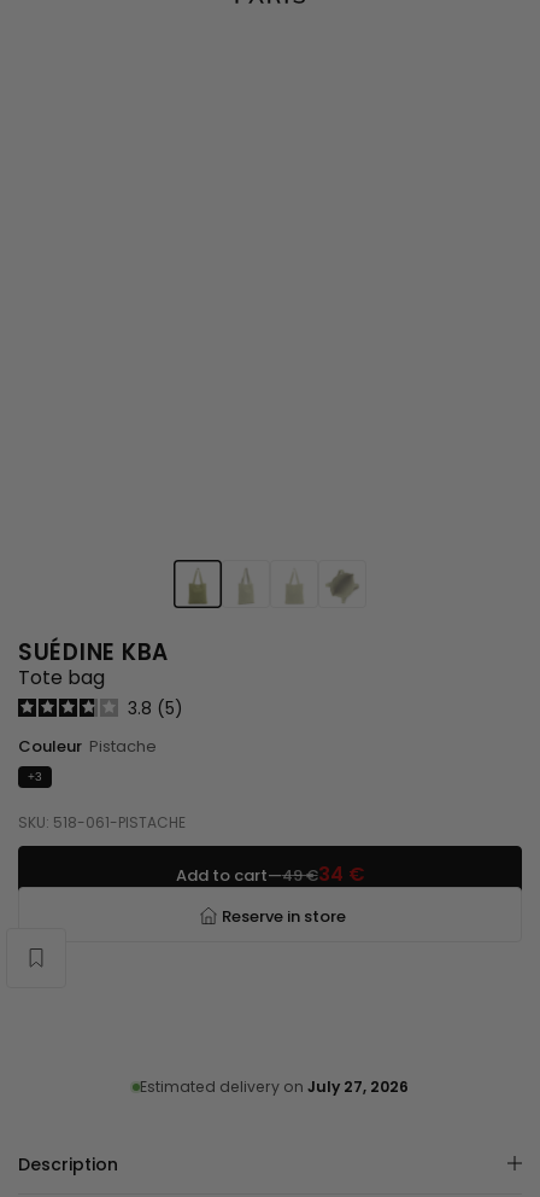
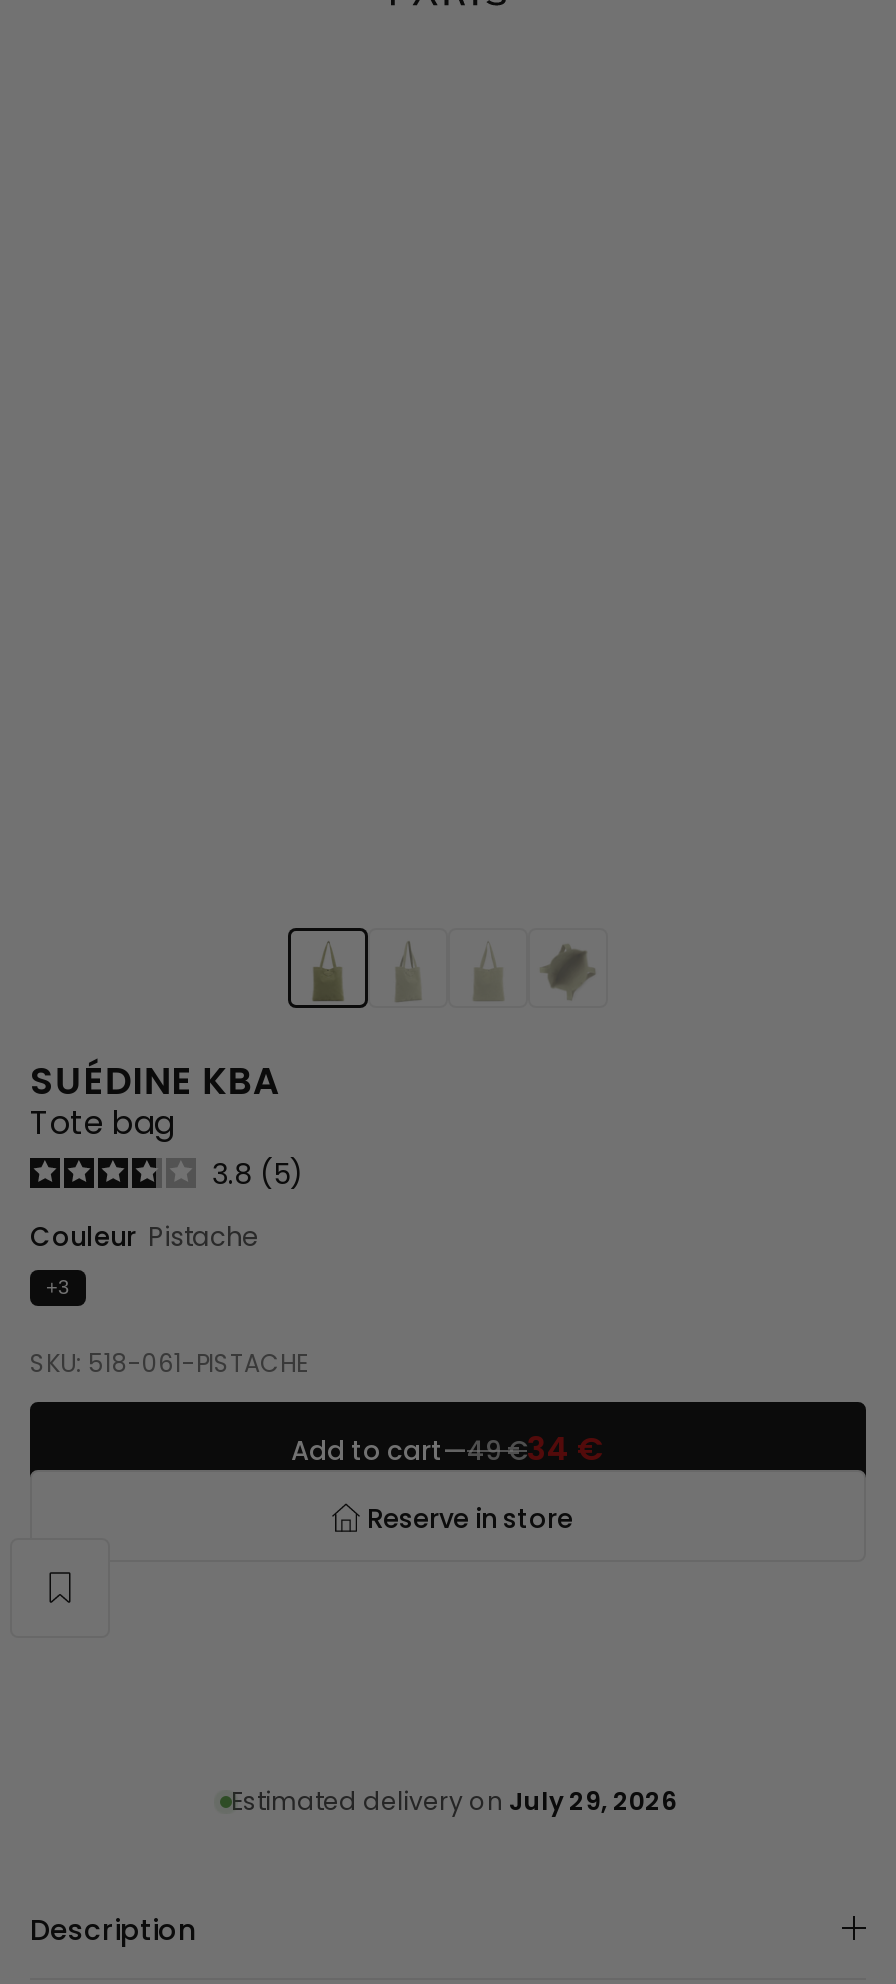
[139,1076,408,1097] Estimated delivery on July 27, 2026 -> [231,1784,677,1818] Estimated delivery on July 29, 2026

